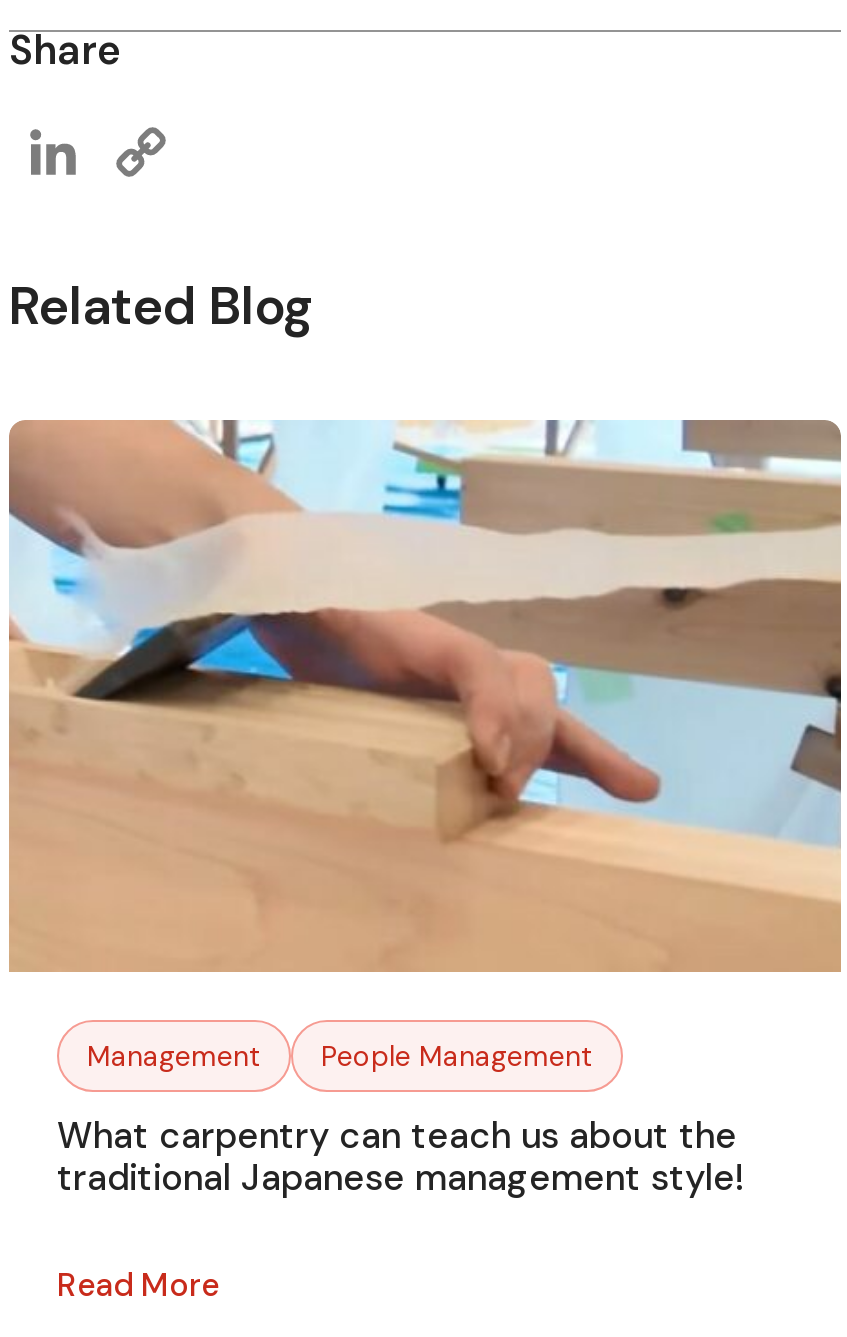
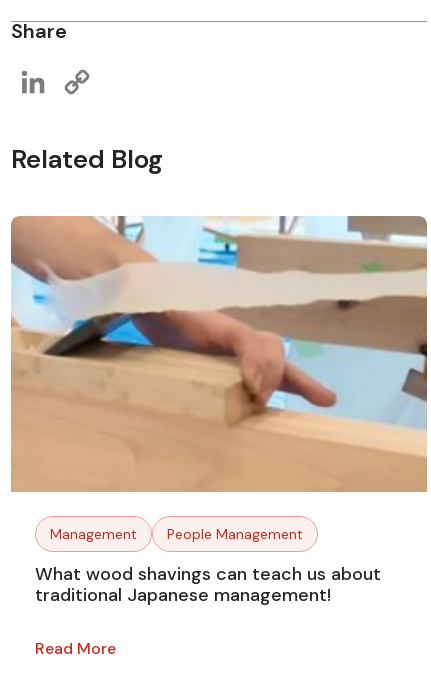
[57,1112,743,1202] What carpentry can teach us about the | traditional Japanese management style! -> [35,562,381,607] What wood shavings can teach us about | traditional Japanese management!

